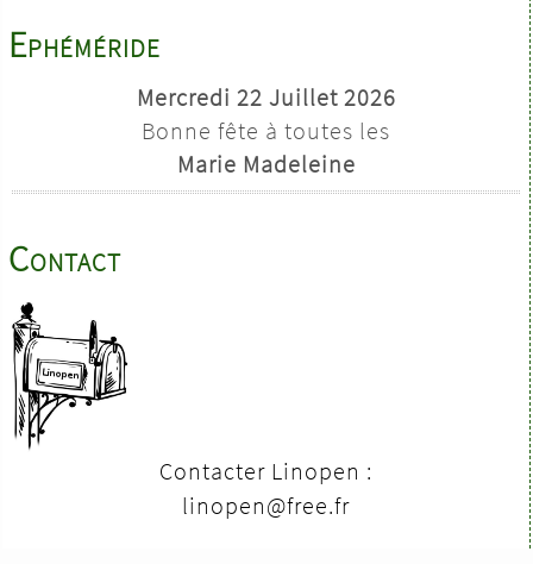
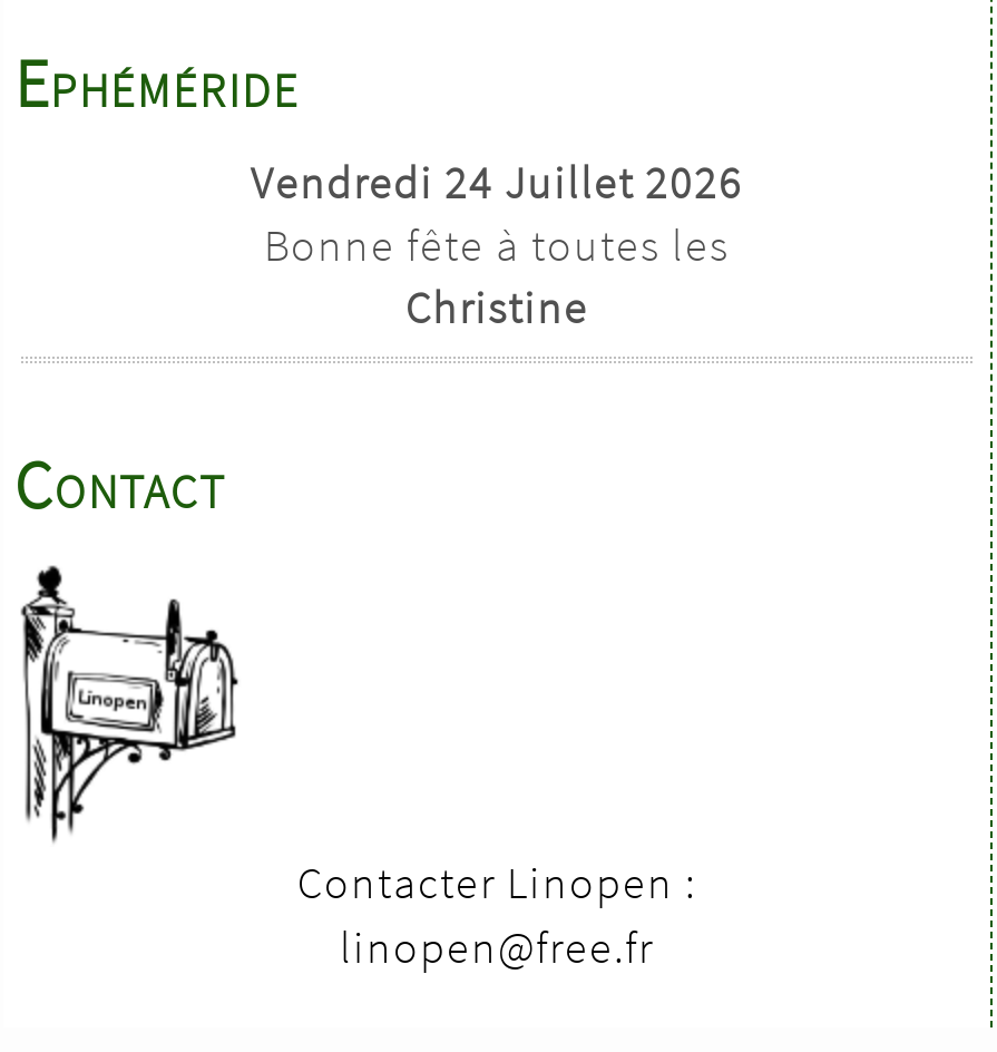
[136,82,396,112] Mercredi 22 Juillet 2026 -> [251,154,743,210] Vendredi 24 Juillet 2026
[177,149,355,179] Marie Madeleine -> [405,279,588,335] Christine

